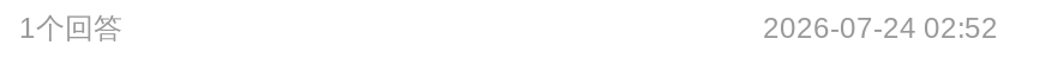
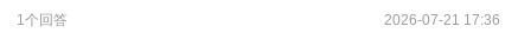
[763,12,998,45] 2026-07-24 02:52 -> [384,12,500,28] 2026-07-21 17:36

